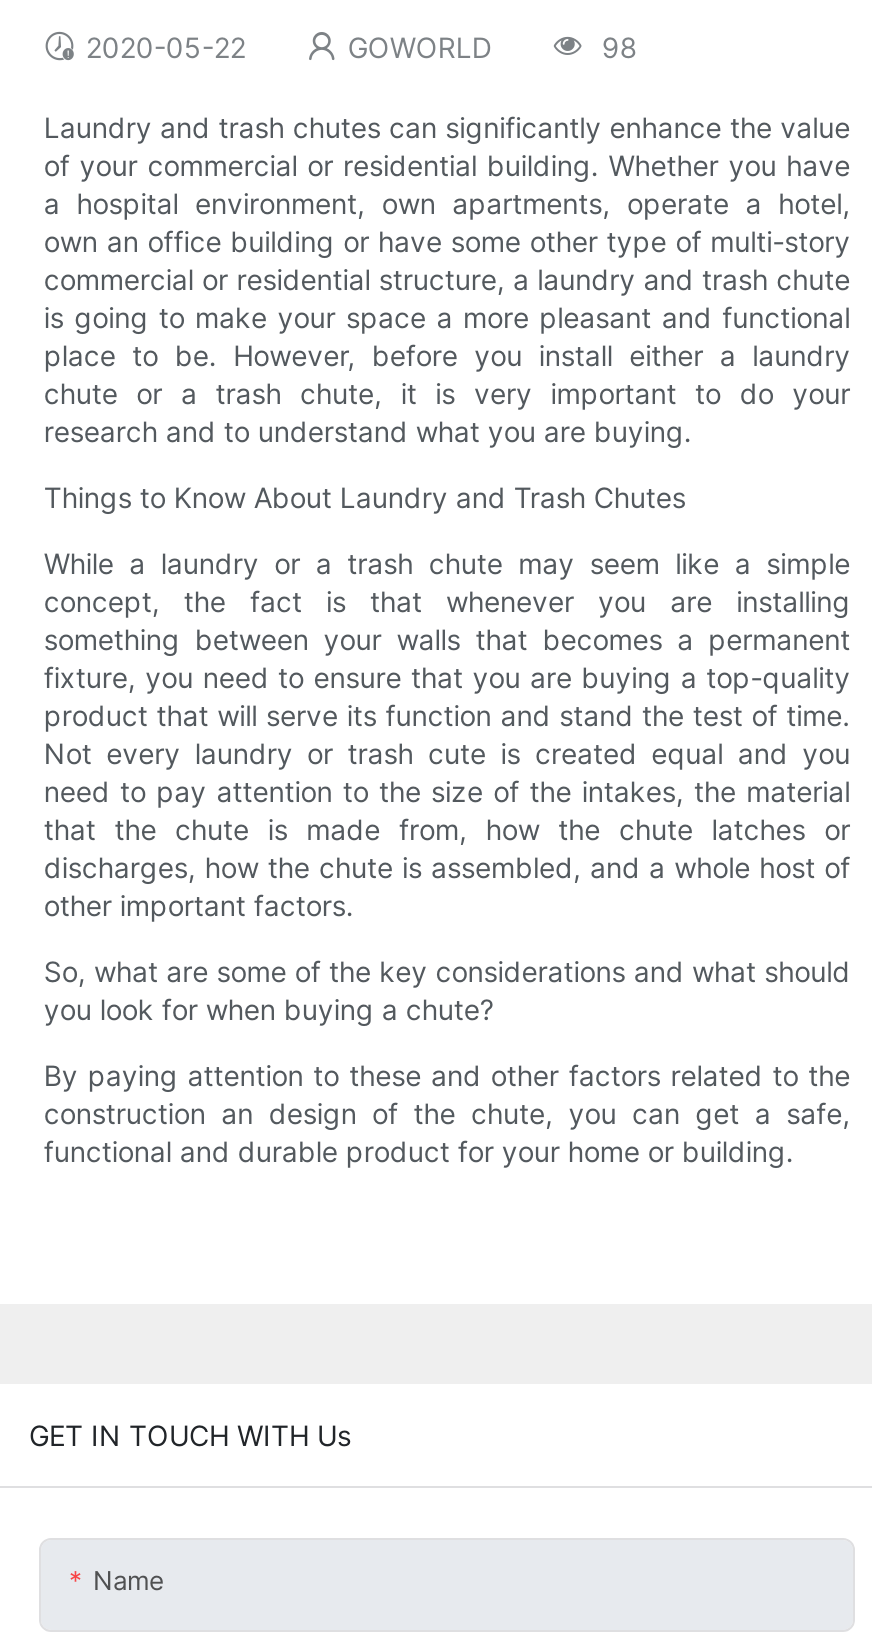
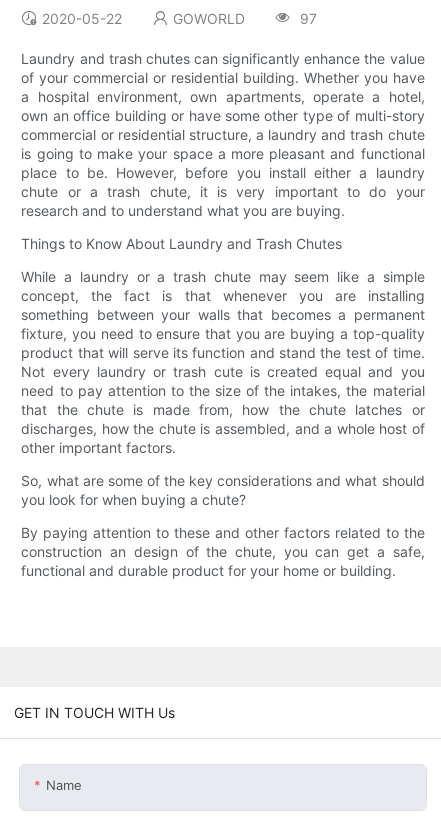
[602,31,638,65] 98 -> [300,10,317,27] 97

